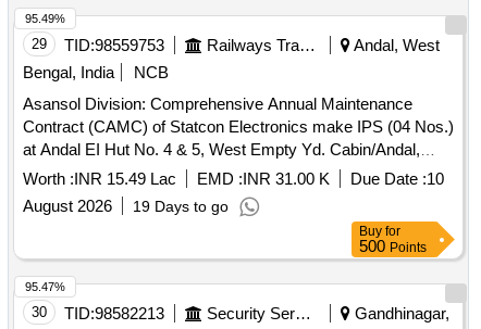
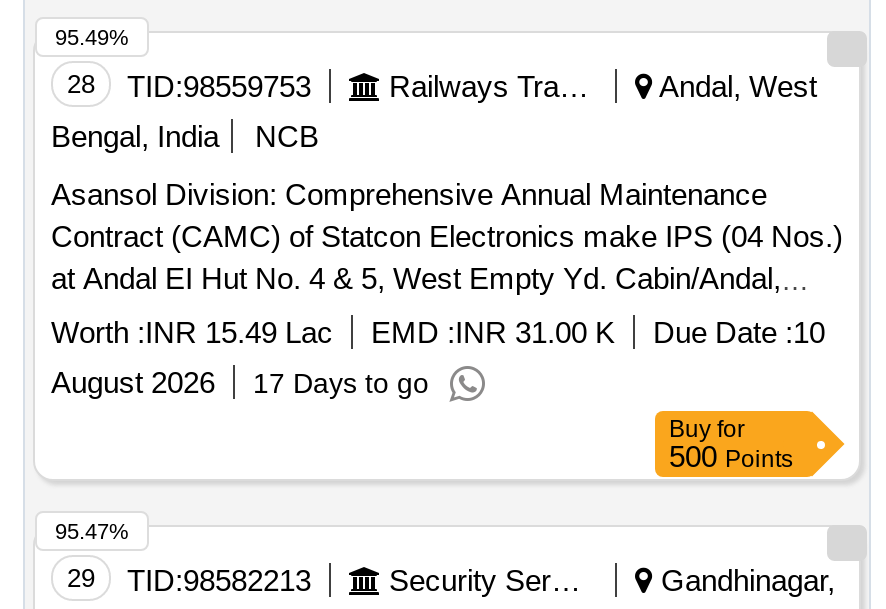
[32,36,164,55] 29 TID:98559753 -> [67,69,311,103] 28 TID:98559753
[23,197,229,215] August 2026 19 Days to go -> [51,365,429,399] August 2026 17 Days to go
[32,304,164,323] 30 TID:98582213 -> [67,563,311,597] 29 TID:98582213

